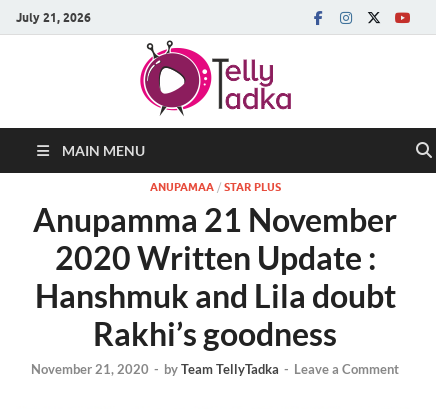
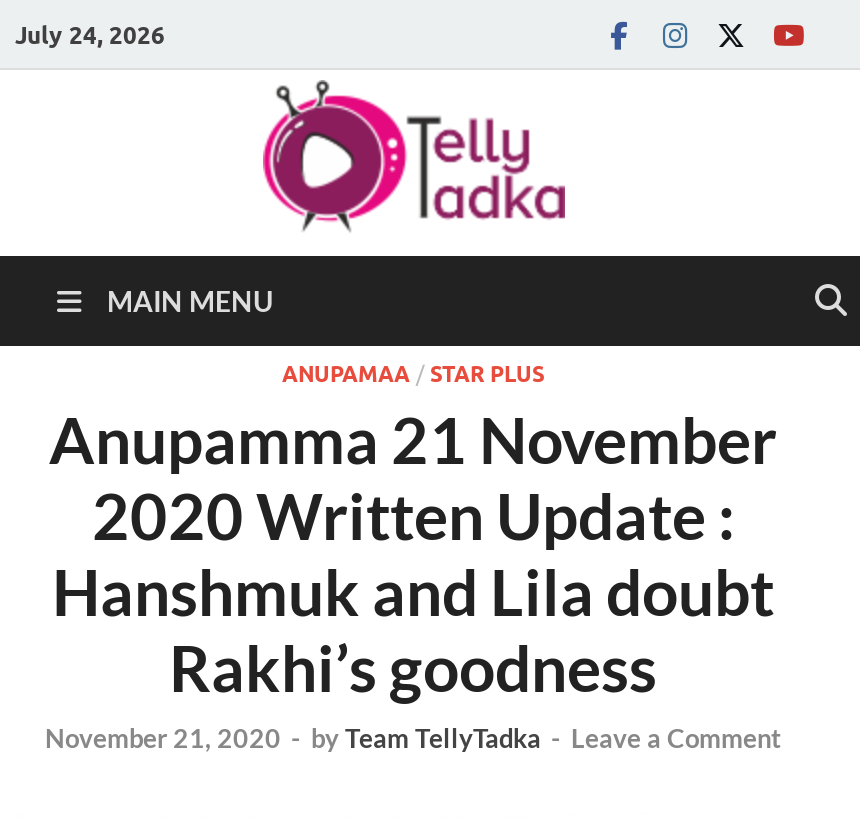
[16,9,91,24] July 21, 2026 -> [15,19,165,49] July 24, 2026

